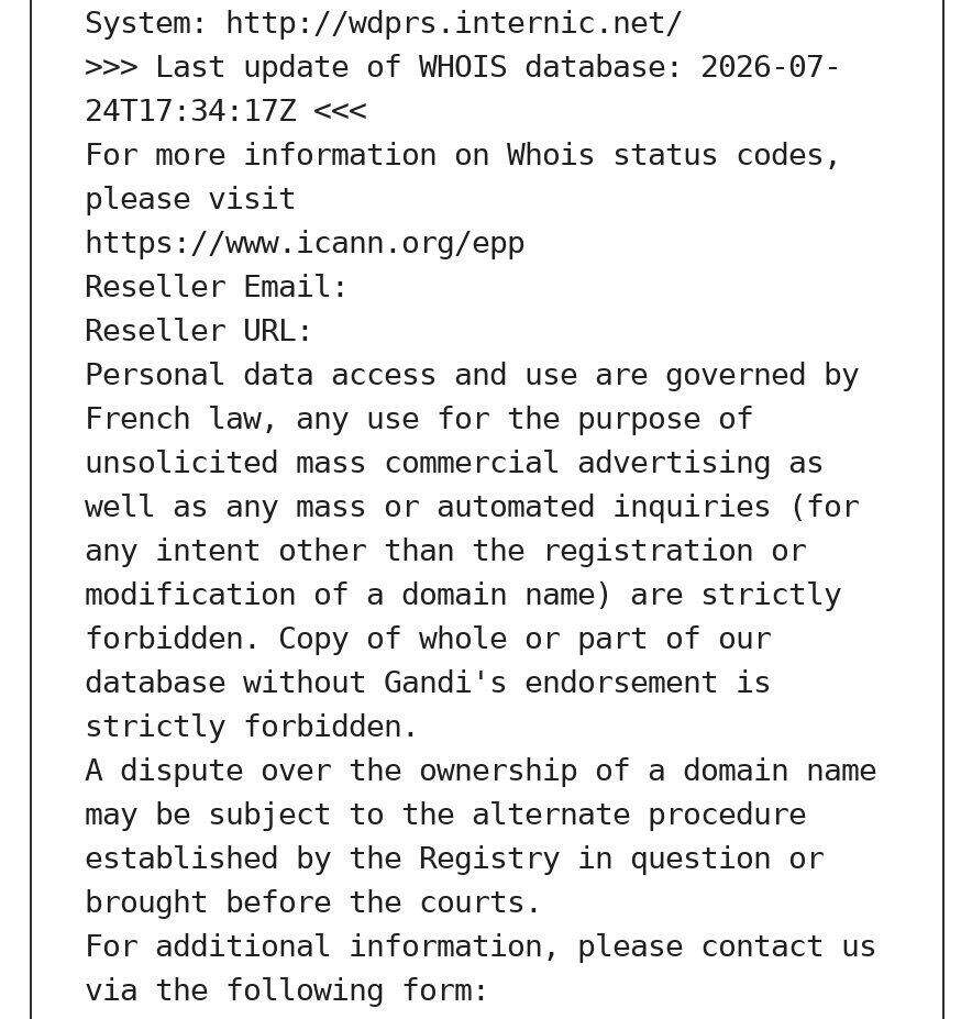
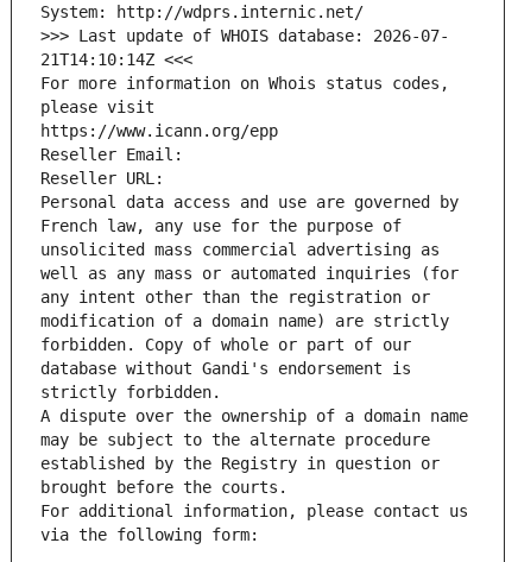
[85,93,366,128] 24T17:34:17Z <<< -> [40,50,192,69] 21T14:10:14Z <<<

